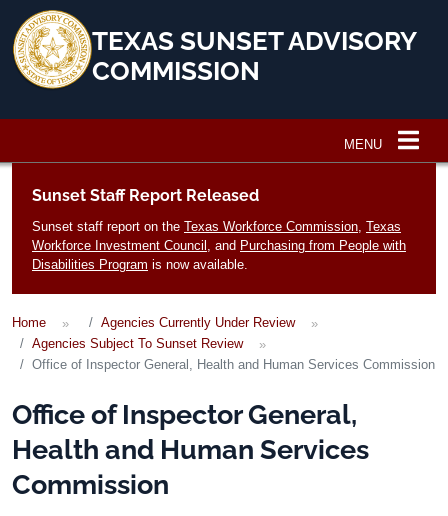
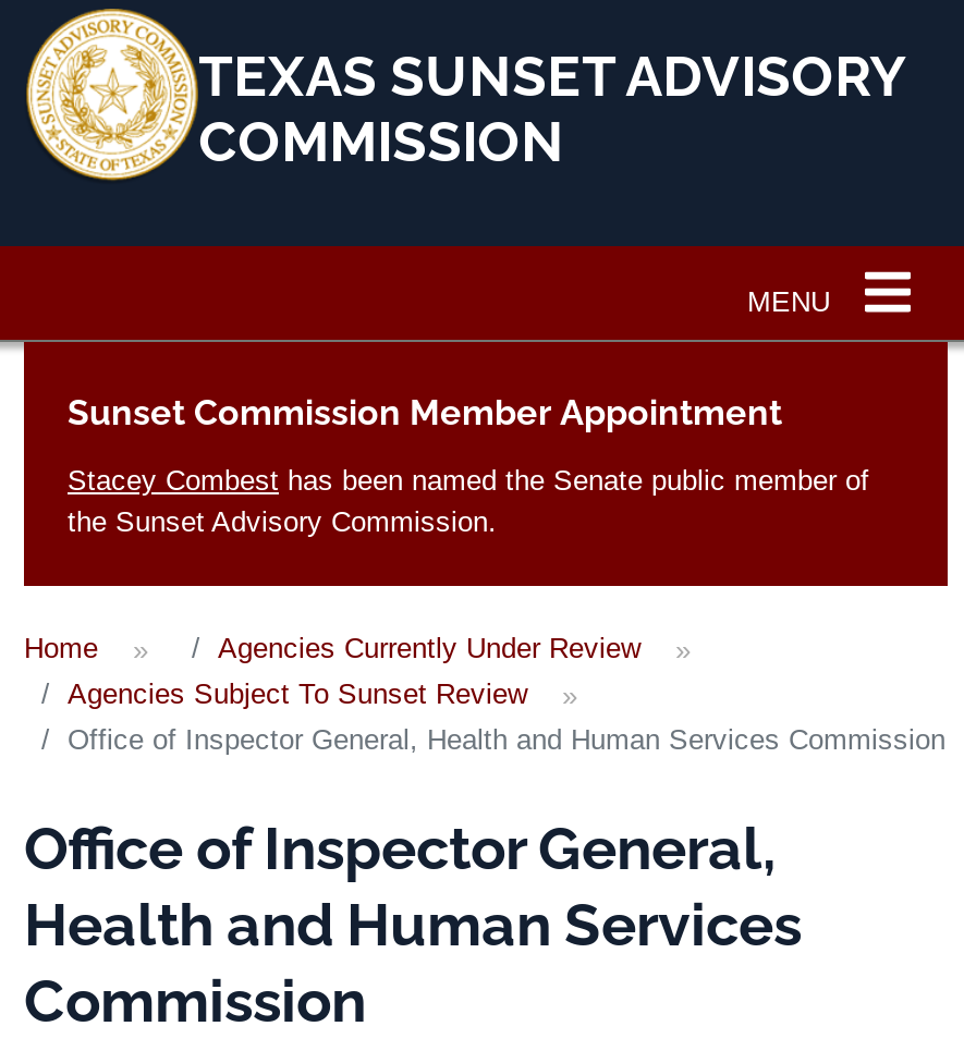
[32,186,259,205] Sunset Staff Report Released -> [68,393,782,434] Sunset Commission Member Appointment
[32,219,406,272] Sunset staff report on the Texas Workforce Commission, Texas | Workforce Investment Council, and Purchasing from People with | Disabilities Program is now available. -> [68,465,869,539] Stacey Combest has been named the Senate public member of | the Sunset Advisory Commission.

